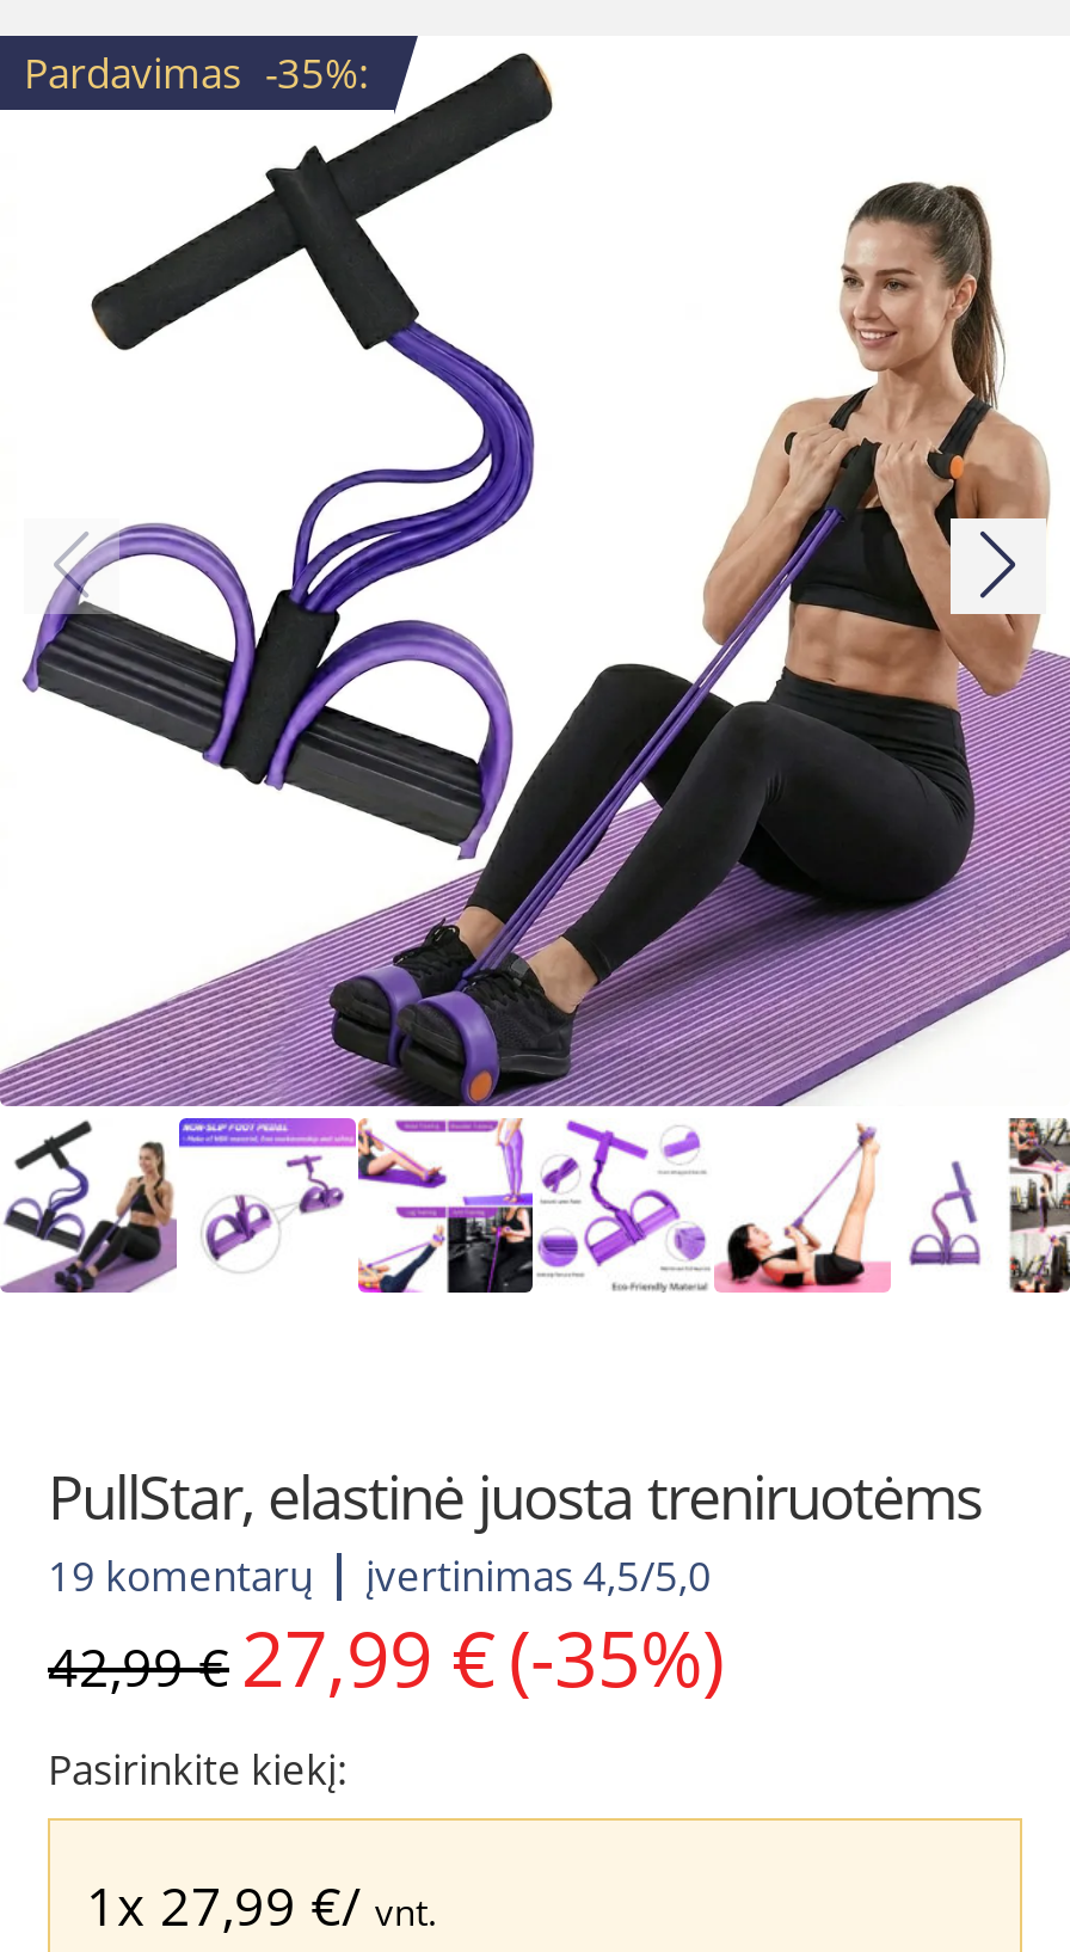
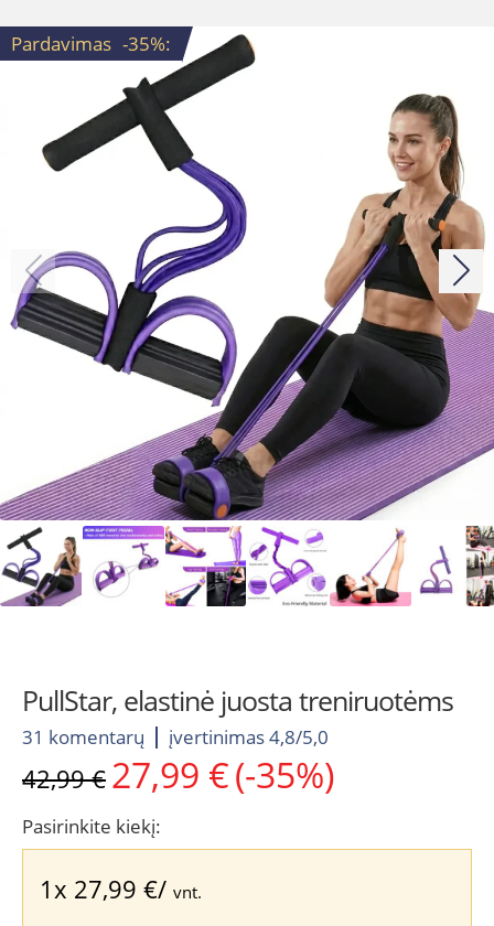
[48,1548,313,1603] 19 komentarų -> [22,724,144,750] 31 komentarų
[365,1549,712,1604] įvertinimas 4,5/5,0 -> [169,725,329,750] įvertinimas 4,8/5,0

